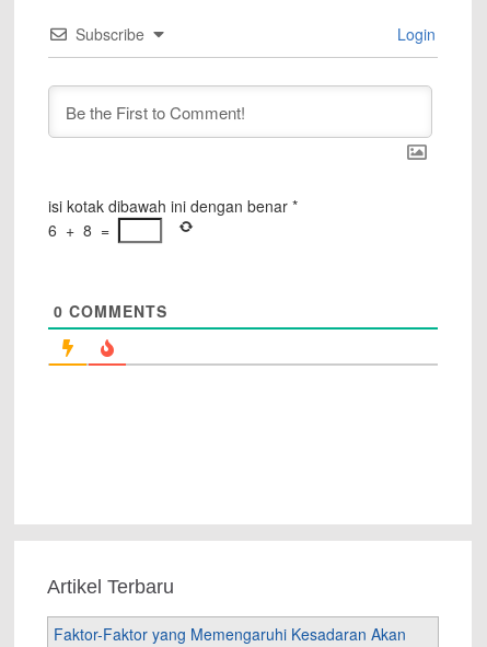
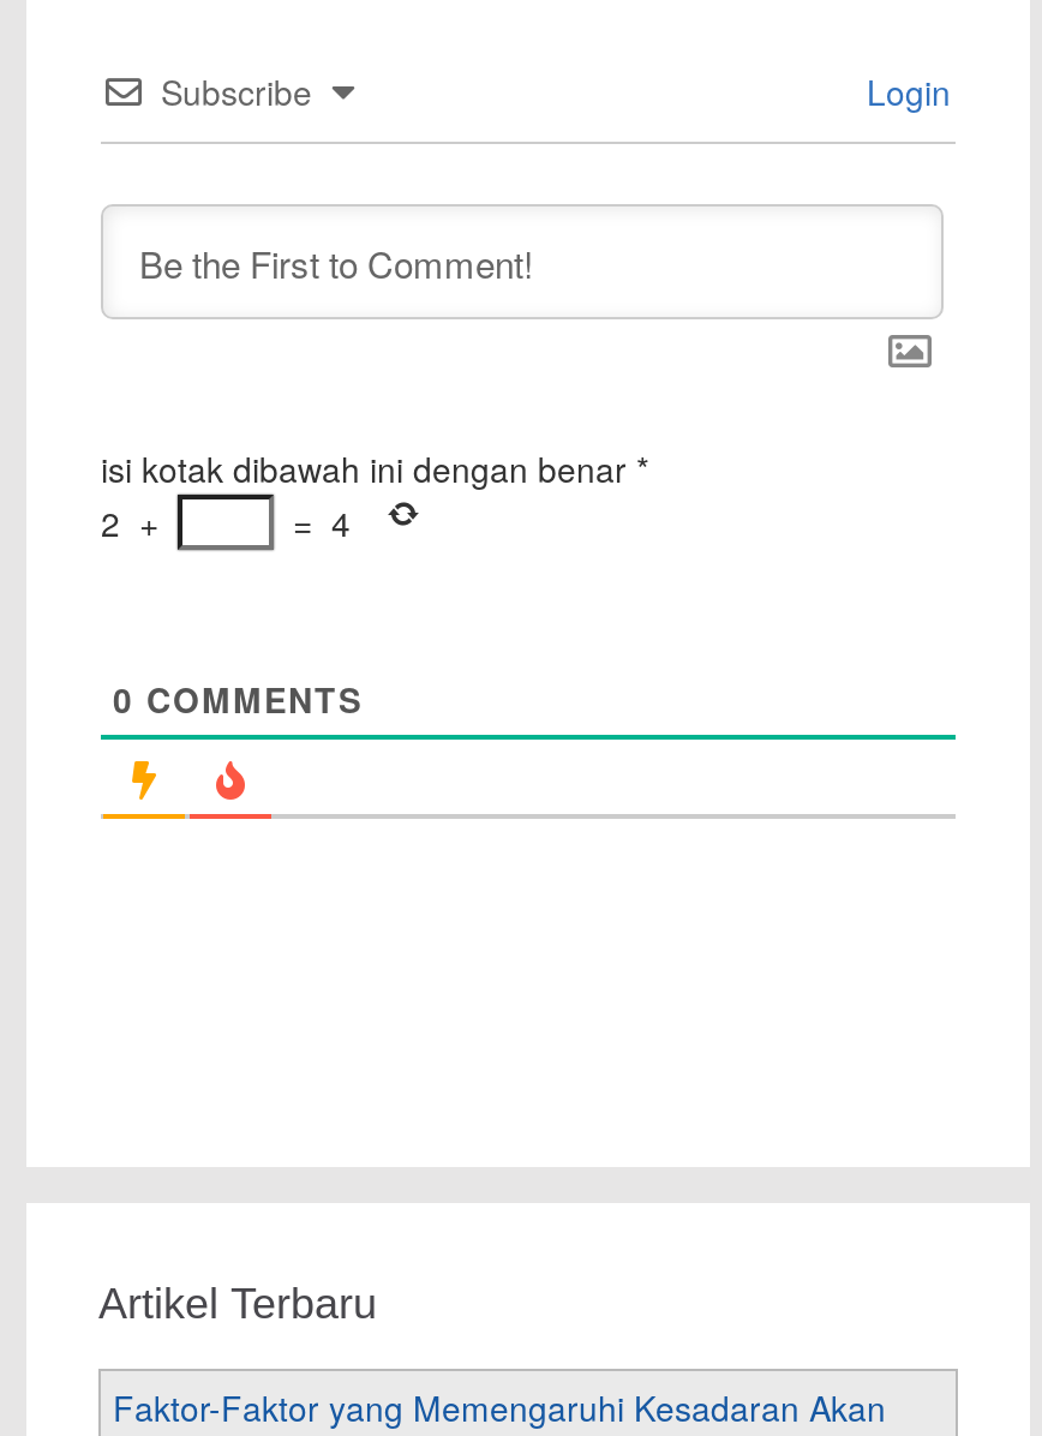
[48,219,114,241] 6 + 8 = -> [101,498,351,546] 2 + | = 4

